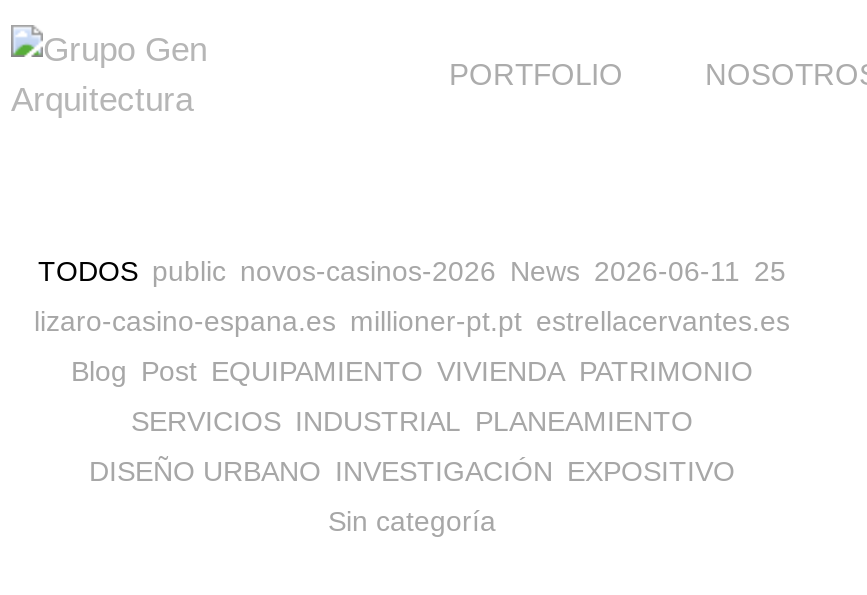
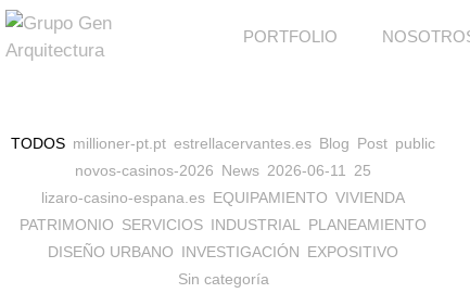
[38,255,786,287] TODOS public novos-casinos-2026 News 2026-06-11 25 -> [11,135,435,152] TODOS millioner-pt.pt estrellacervantes.es Blog Post public
[34,305,790,337] lizaro-casino-espana.es millioner-pt.pt estrellacervantes.es -> [75,162,371,179] novos-casinos-2026 News 2026-06-11 25
[71,355,753,387] Blog Post EQUIPAMIENTO VIVIENDA PATRIMONIO -> [41,189,405,206] lizaro-casino-espana.es EQUIPAMIENTO VIVIENDA
[131,405,693,437] SERVICIOS INDUSTRIAL PLANEAMIENTO -> [20,216,427,233] PATRIMONIO SERVICIOS INDUSTRIAL PLANEAMIENTO

